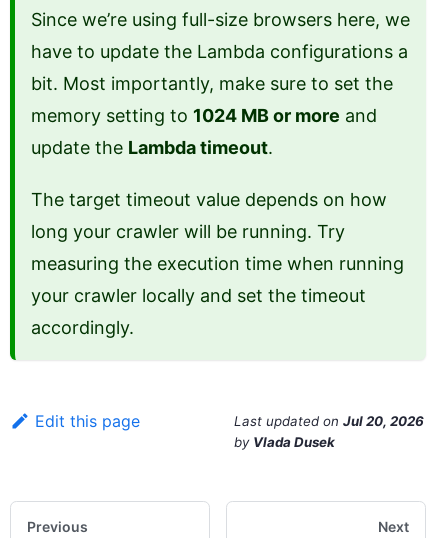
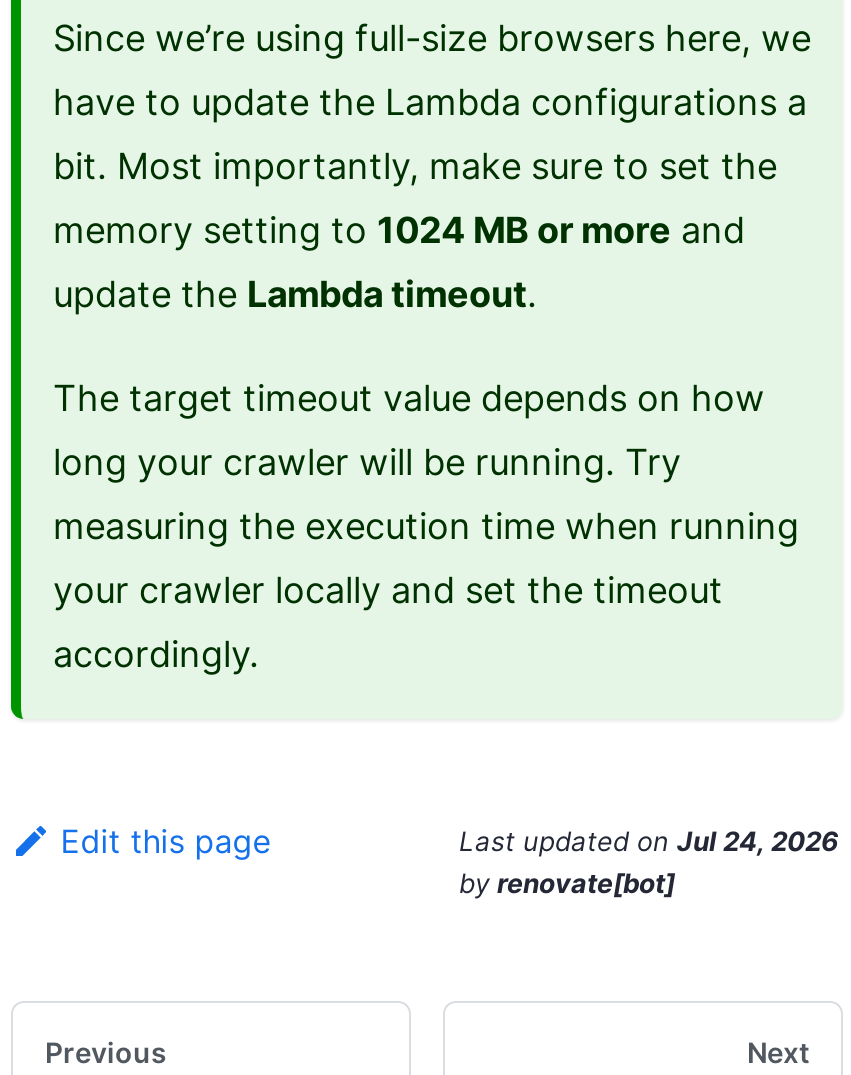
[234,413,424,450] Last updated on Jul 20, 2026 | by Vlada Dusek -> [459,825,839,899] Last updated on Jul 24, 2026 | by renovate[bot]

